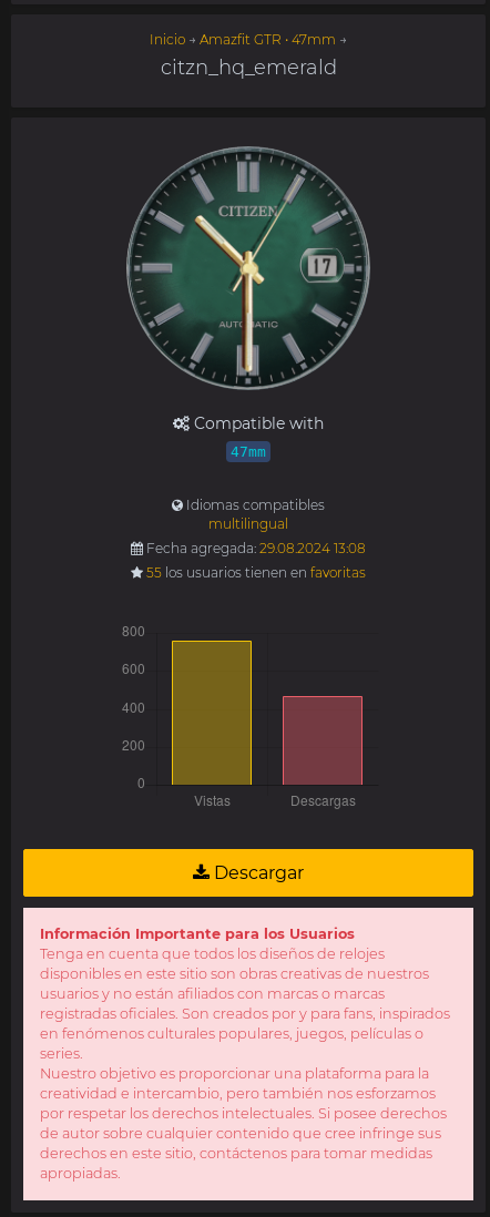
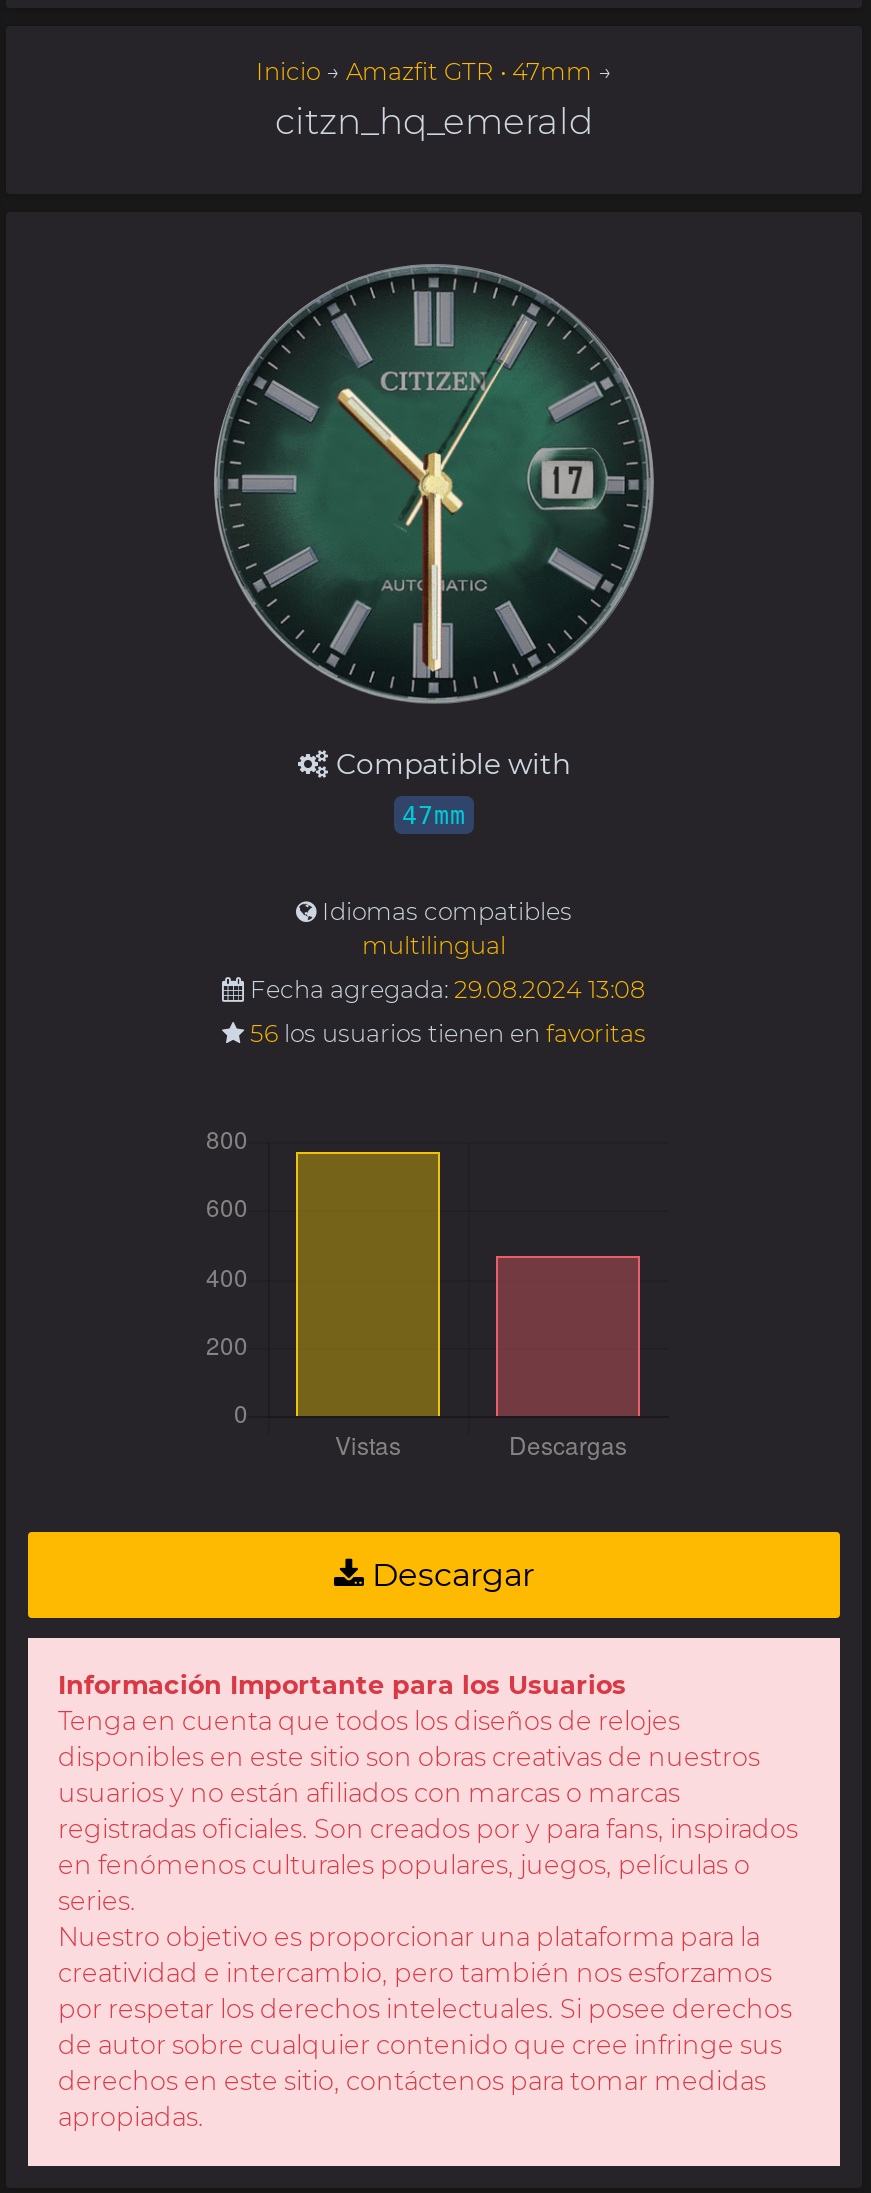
[146,564,366,581] 55 los usuarios tienen en favoritas -> [250,1018,646,1048] 56 los usuarios tienen en favoritas

